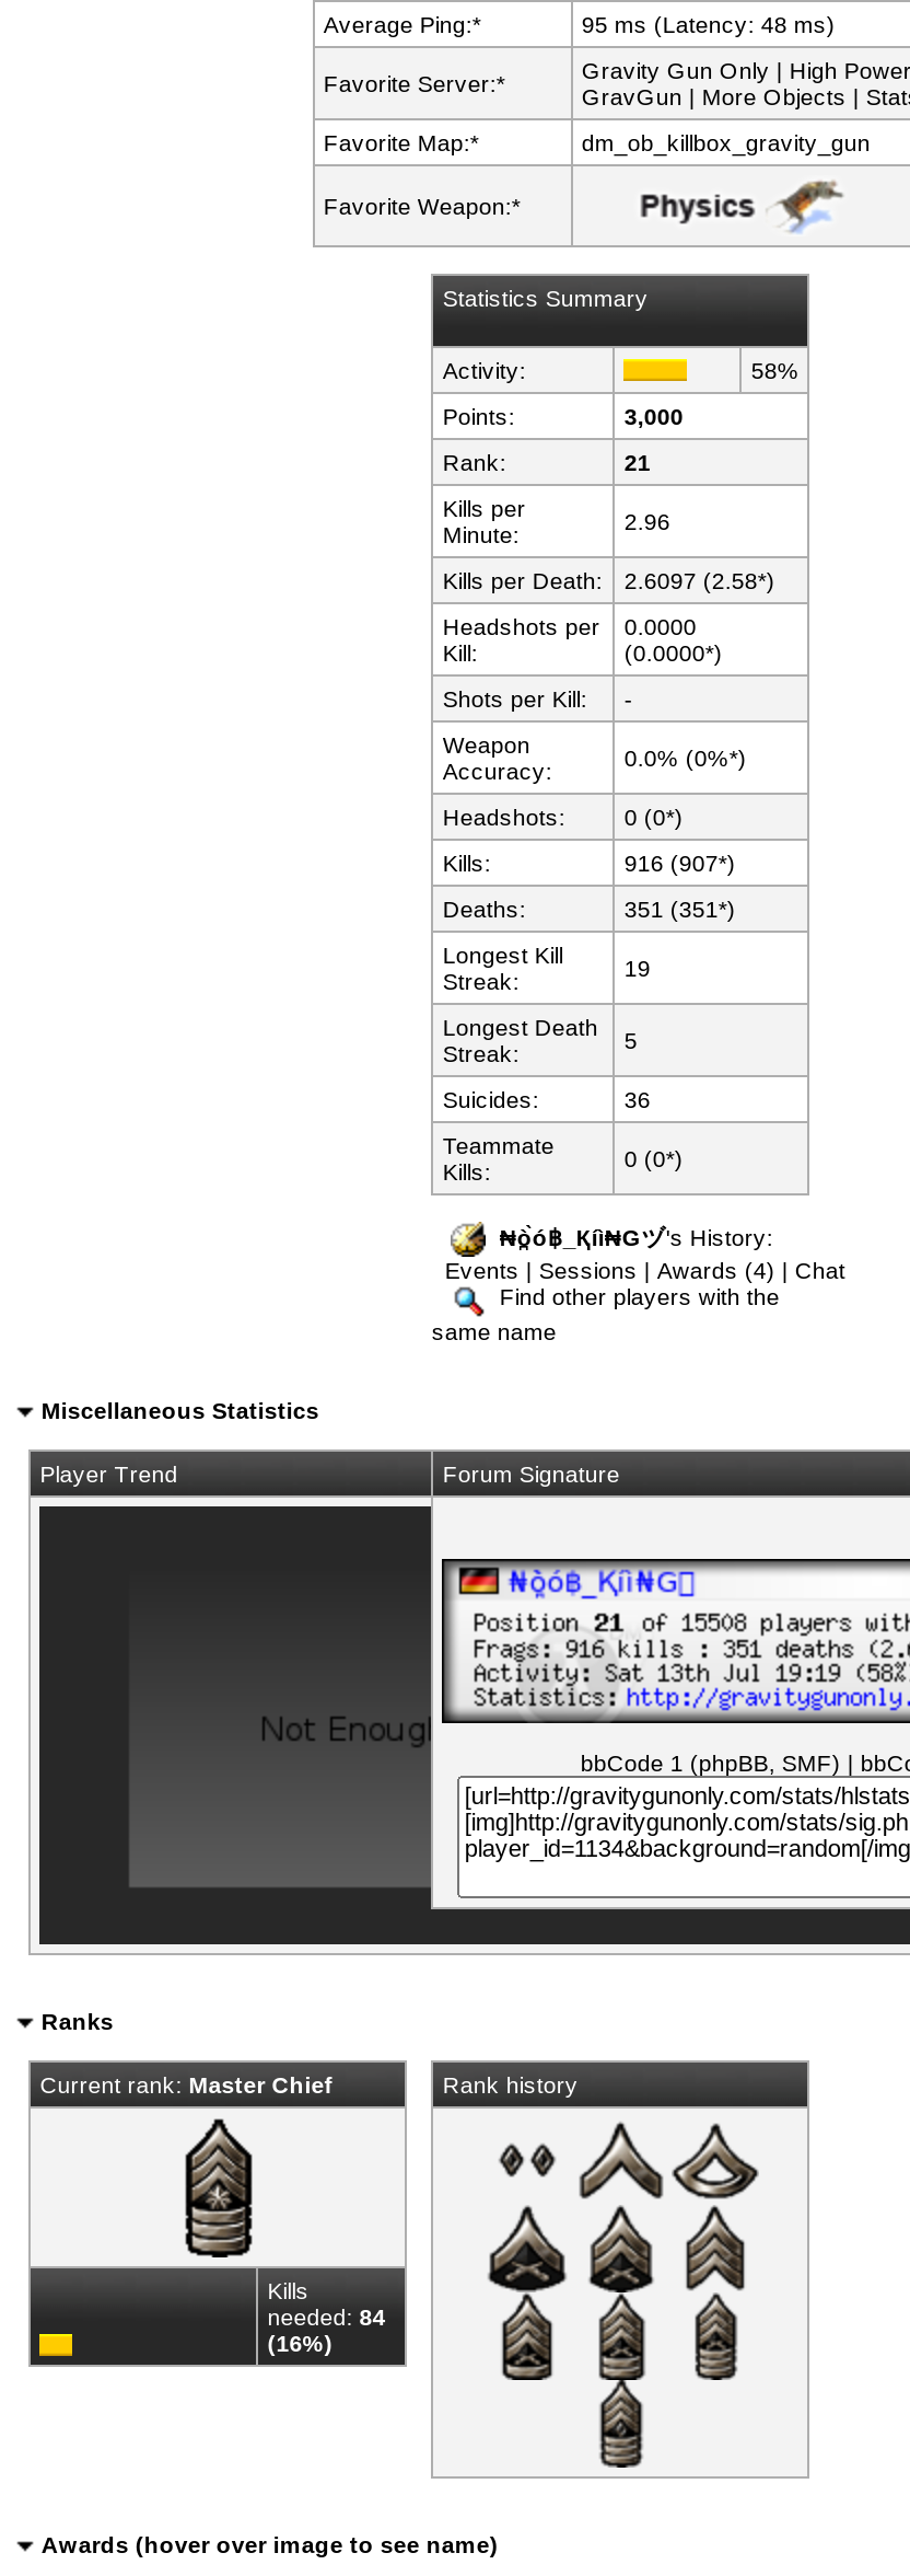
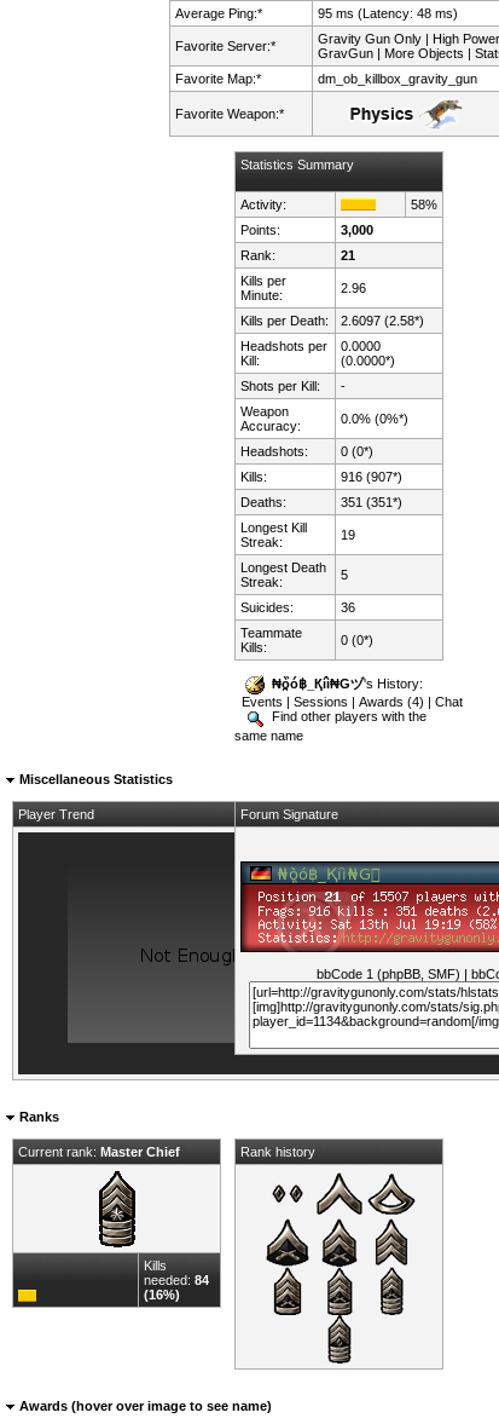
[442,1563,903,1721] [image] -> [242,863,495,951] [image]

